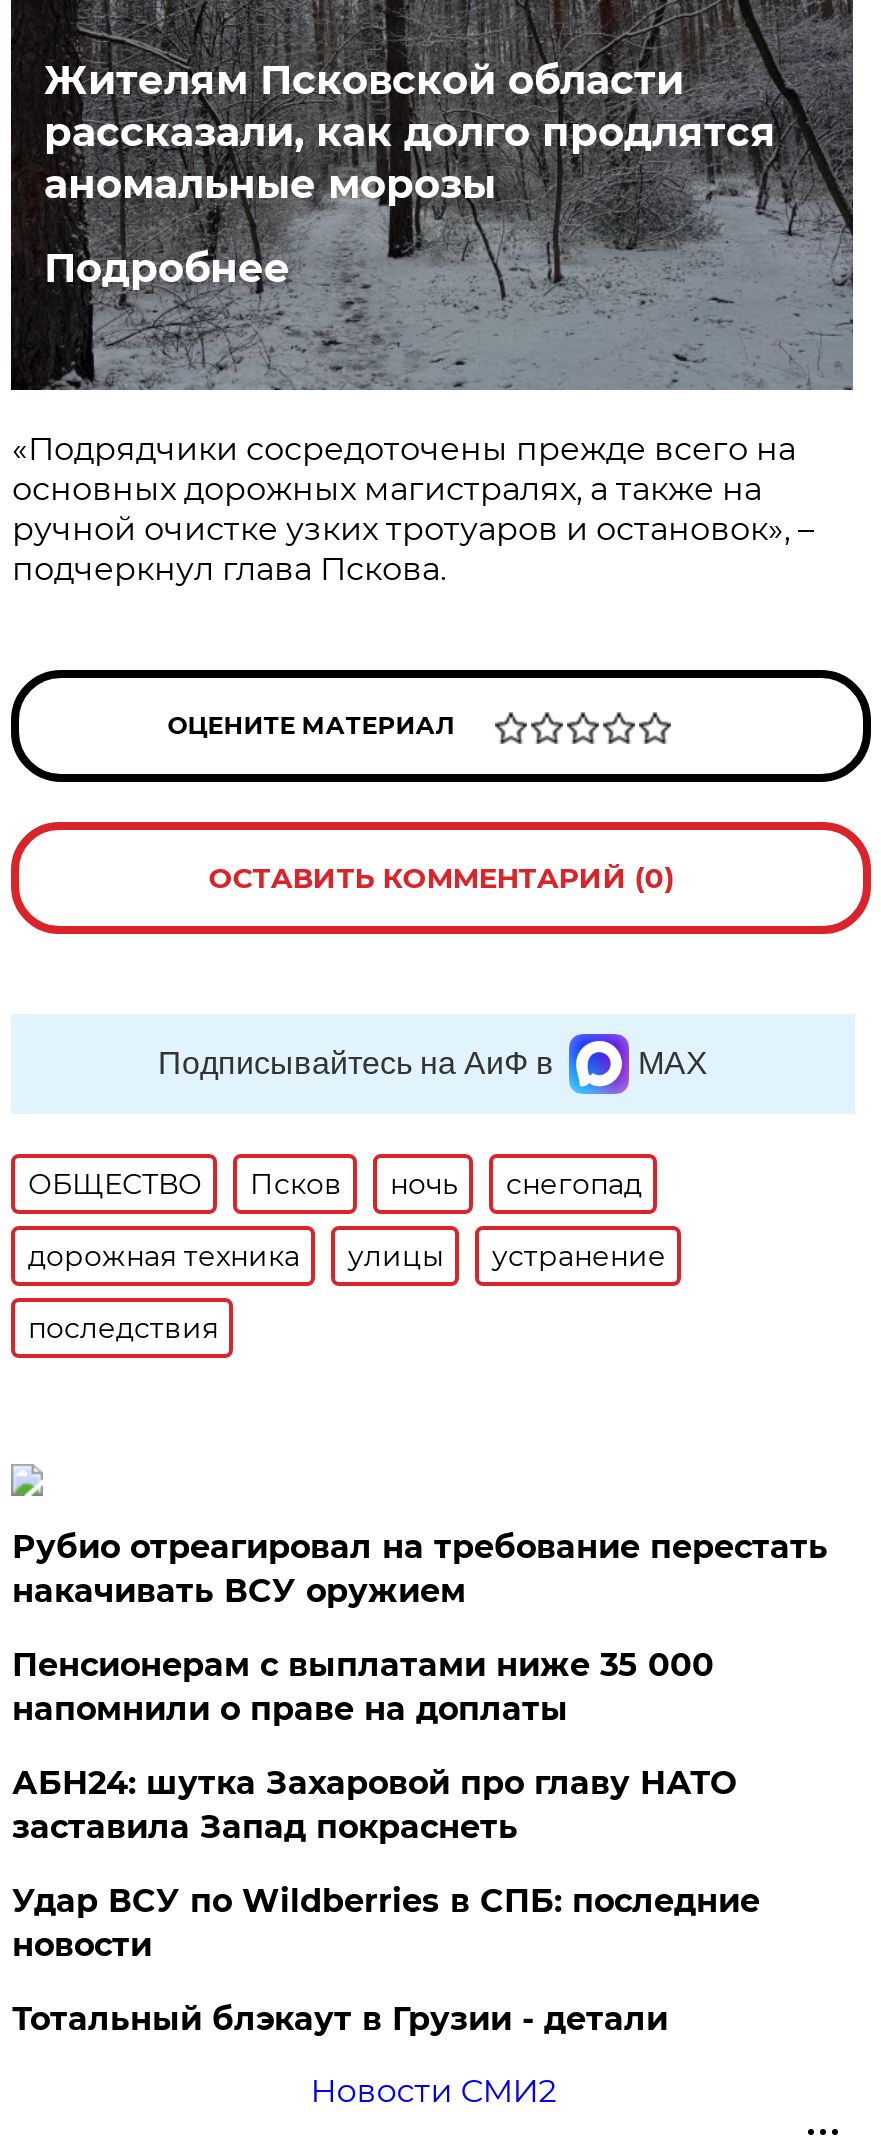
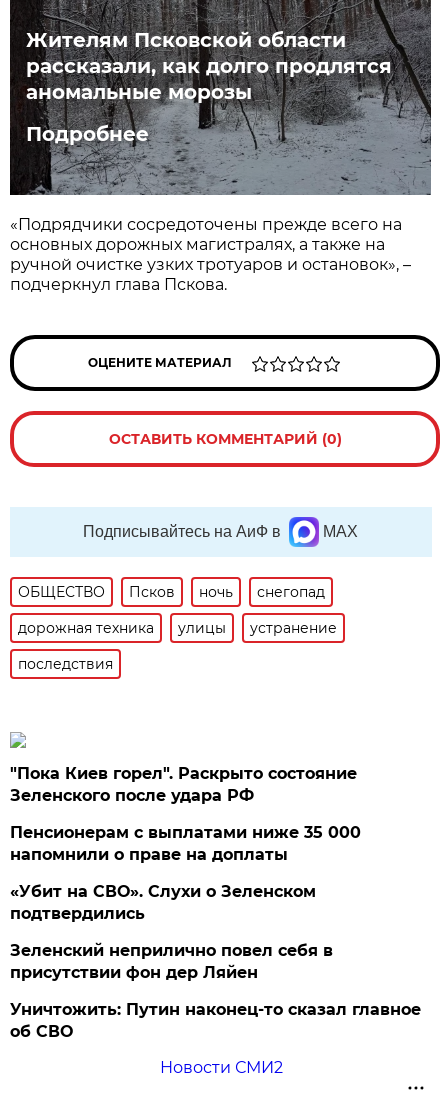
[12,1528,828,1610] Рубио отреагировал на требование перестать | накачивать ВСУ оружием -> [10,764,357,805] "Пока Киев горел". Раскрыто состояние | Зеленского после удара РФ
[12,1764,736,1846] АБН24: шутка Захаровой про главу НАТО | заставила Запад покраснеть -> [10,882,316,923] «Убит на СВО». Слухи о Зеленском | подтвердились
[12,1882,760,1964] Удар ВСУ по Wildberries в СПБ: последние | новости -> [10,941,333,982] Зеленский неприлично повел cебя в | присутствии фон дер Ляйен
[12,2000,668,2038] Тотальный блэкаут в Грузии - детали -> [10,1000,421,1041] Уничтожить: Путин наконец-то сказал главное | об СВО

